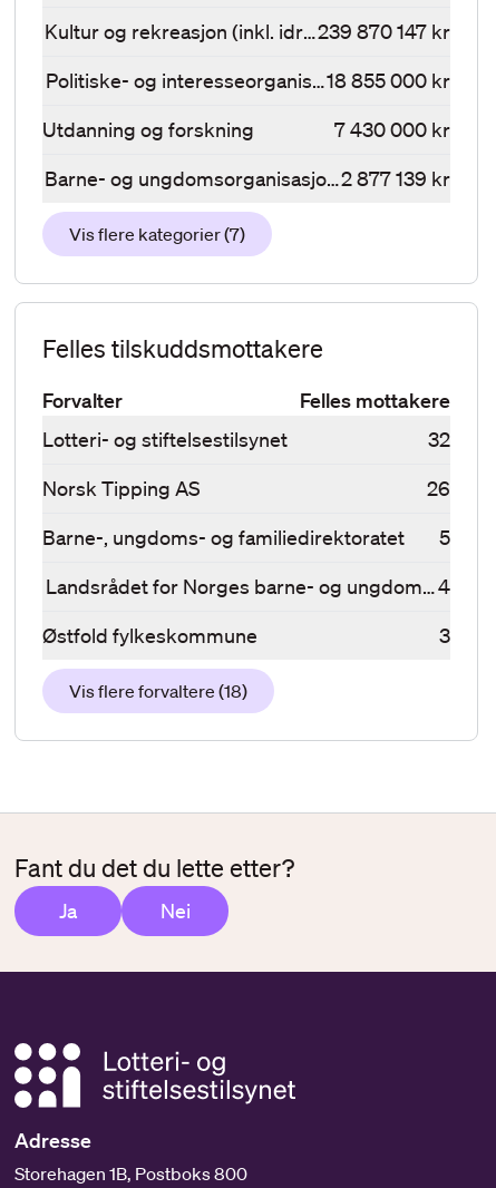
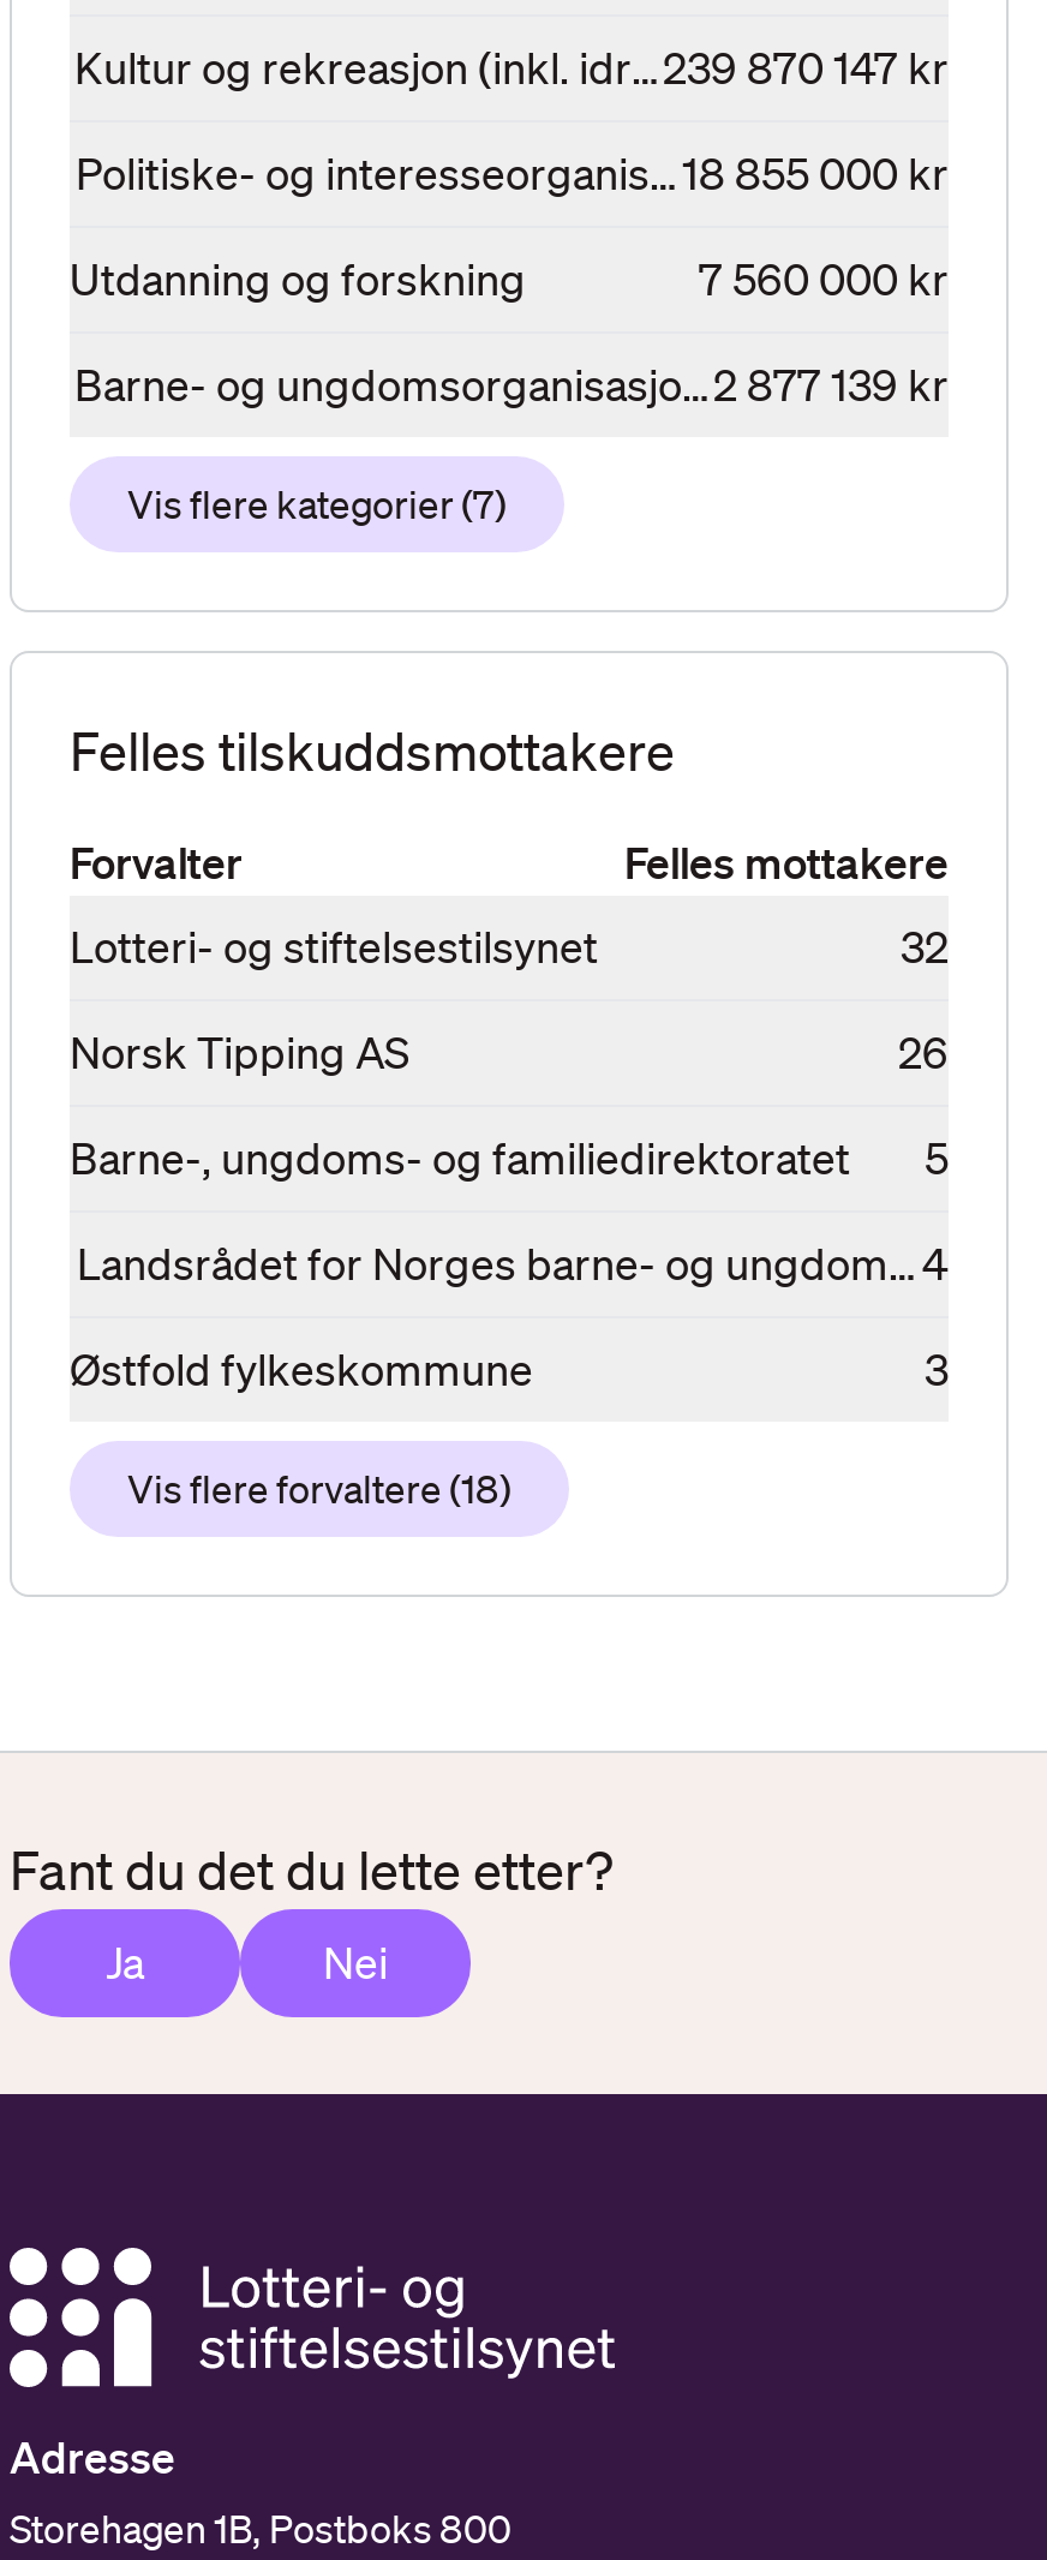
[334,117,450,142] 7 430 000 kr -> [699,252,949,305] 7 560 000 kr

